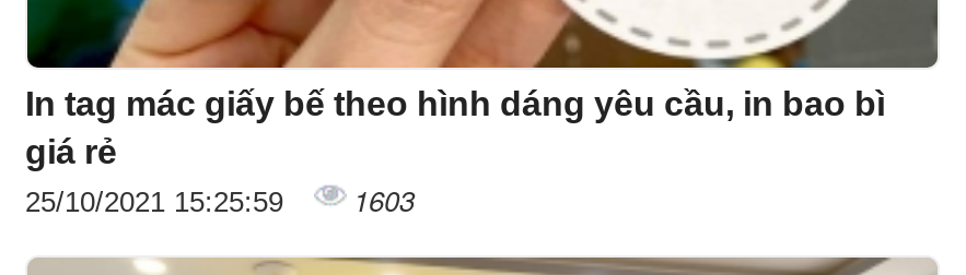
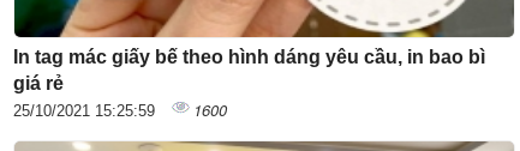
[353,178,415,220] 1603 -> [193,98,227,121] 1600

